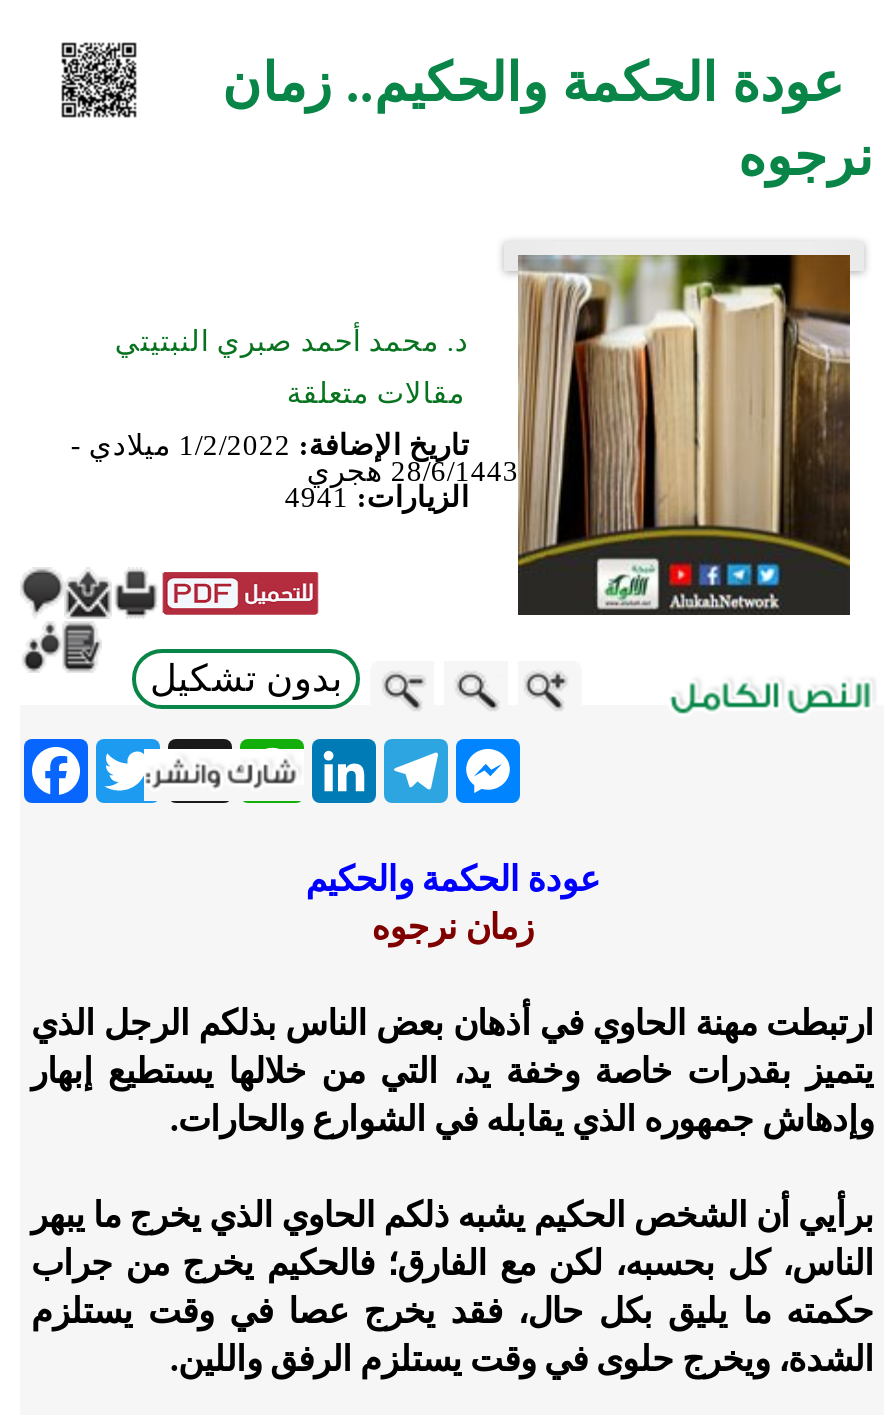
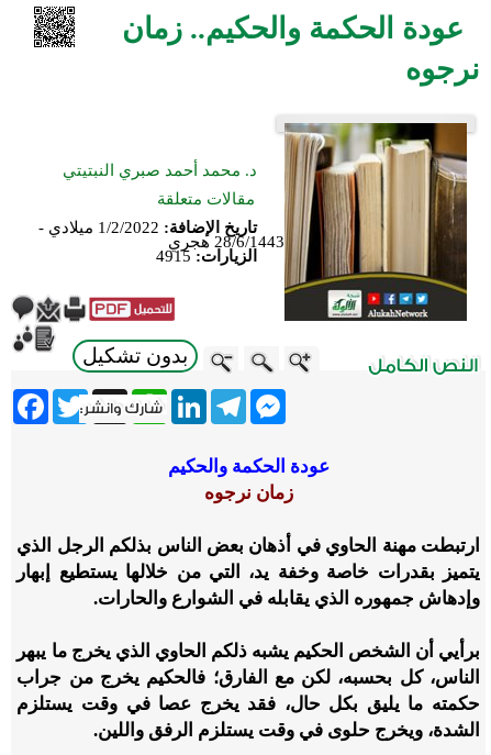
[285,481,469,513] الزيارات:4941 -> [156,247,257,265] الزيارات:4915

